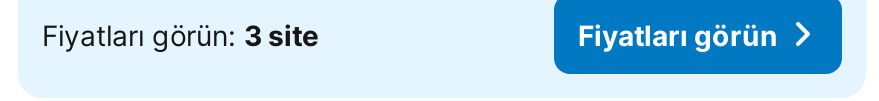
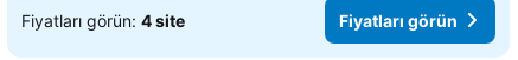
[42,17,318,51] Fiyatları görün: 3 site -> [21,10,185,30] Fiyatları görün: 4 site

